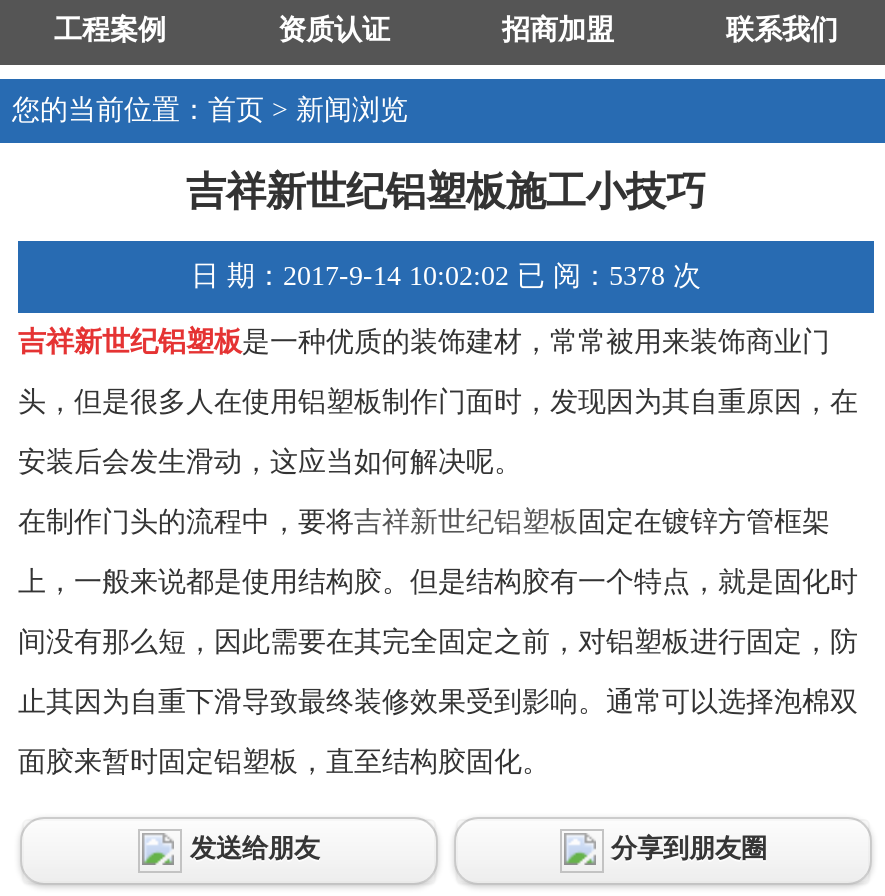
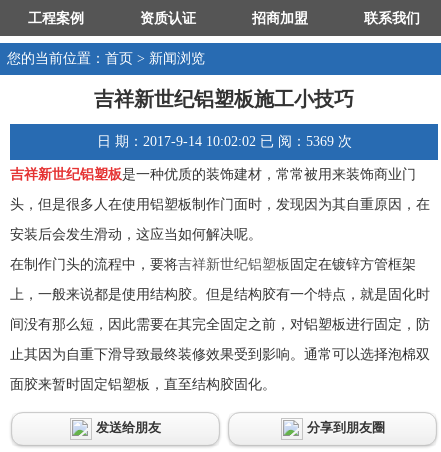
[191,261,701,291] 日 期：2017-9-14 10:02:02 已 阅：5378 次 -> [96,134,351,149] 日 期：2017-9-14 10:02:02 已 阅：5369 次

